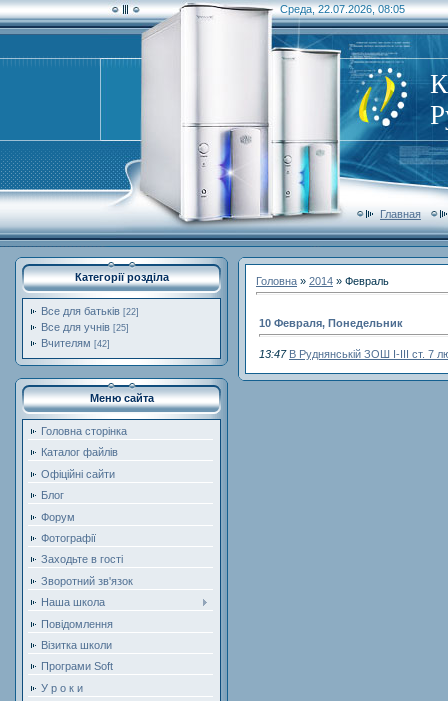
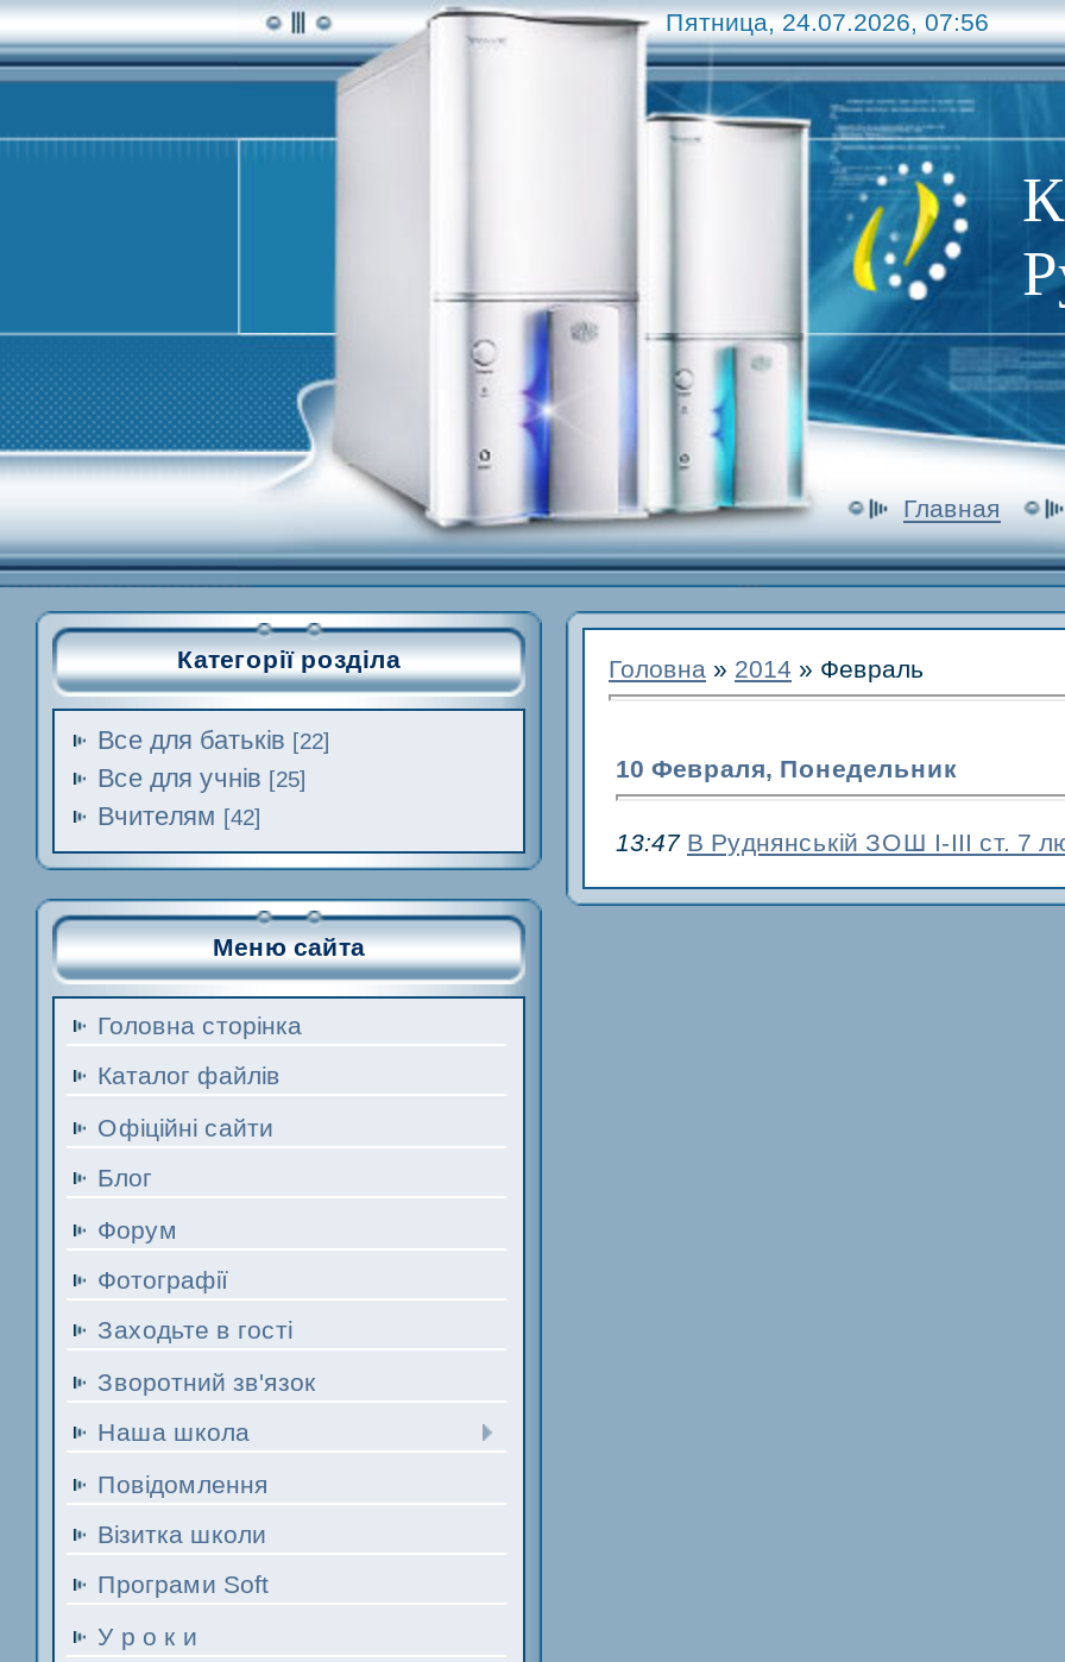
[280,3,405,15] Среда, 22.07.2026, 08:05 -> [666,7,989,36] Пятница, 24.07.2026, 07:56

